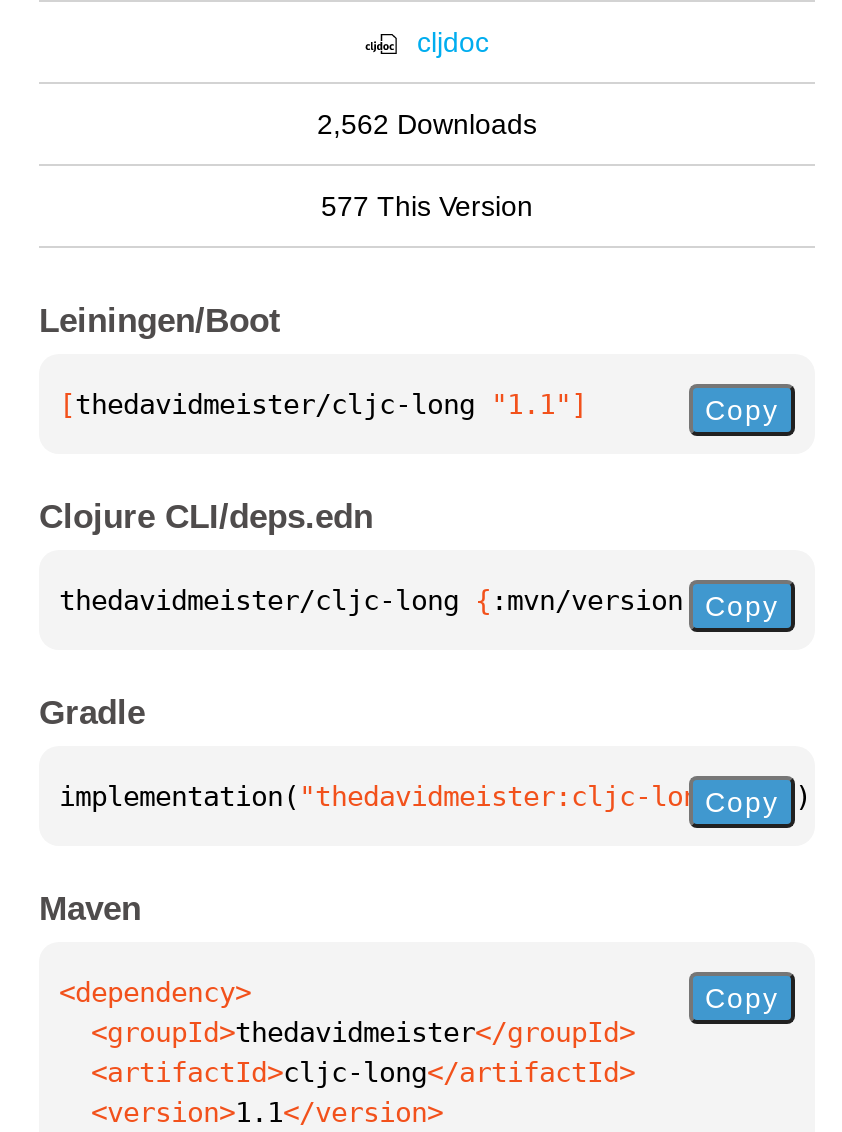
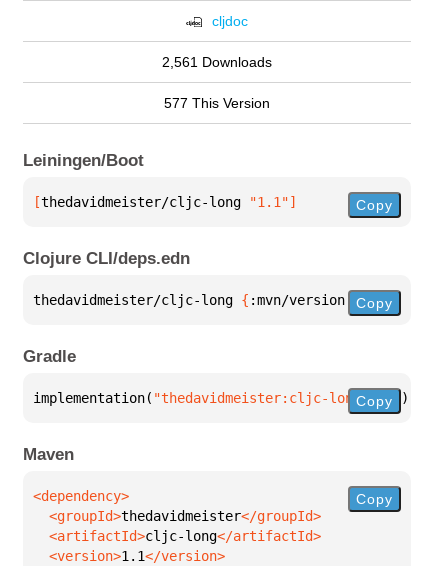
[317,108,537,140] 2,562 Downloads -> [162,54,272,70] 2,561 Downloads

